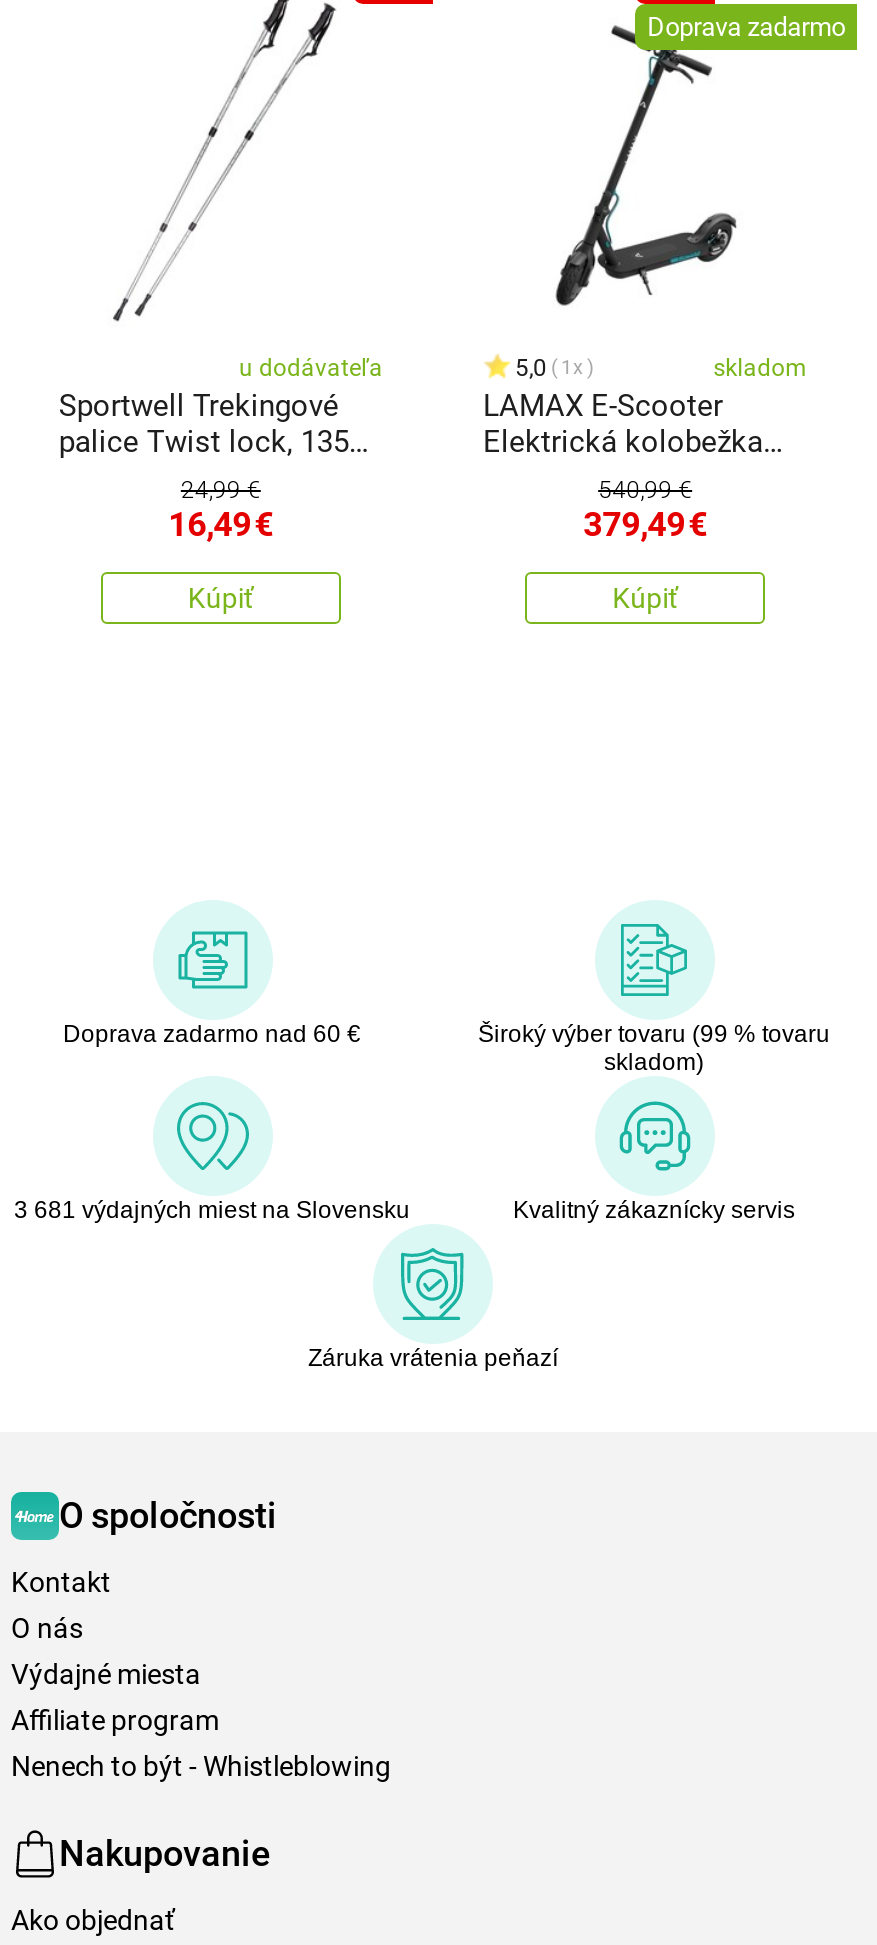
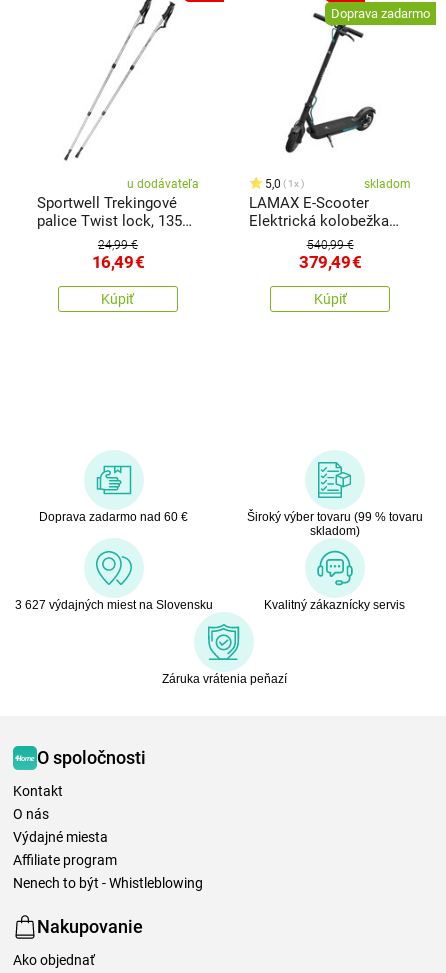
[14,1196,410,1224] 3 681 výdajných miest na Slovensku -> [14,598,212,612] 3 627 výdajných miest na Slovensku

